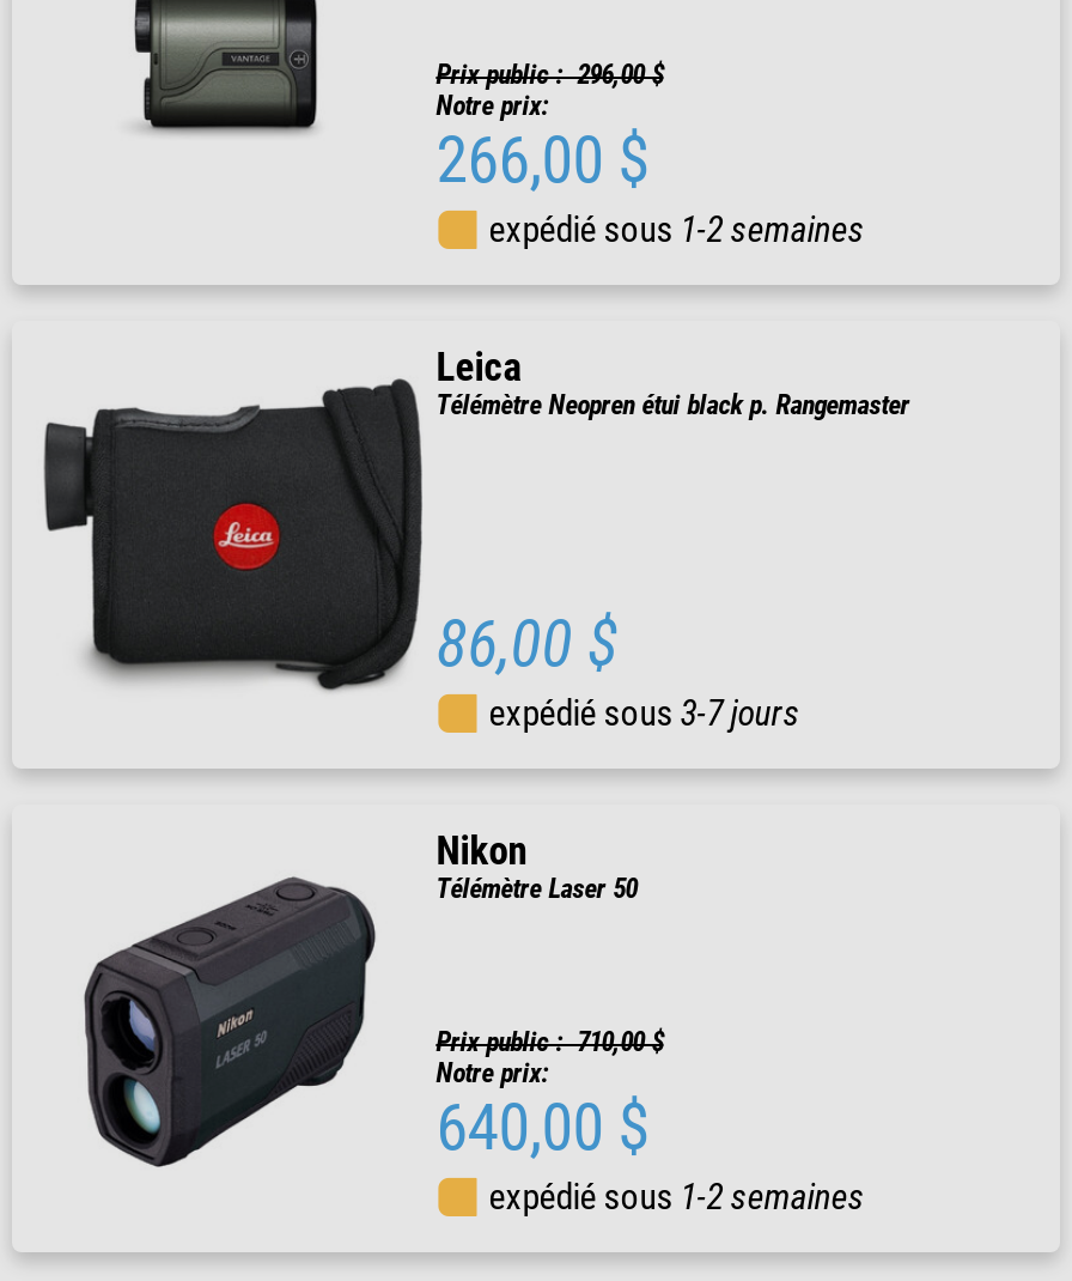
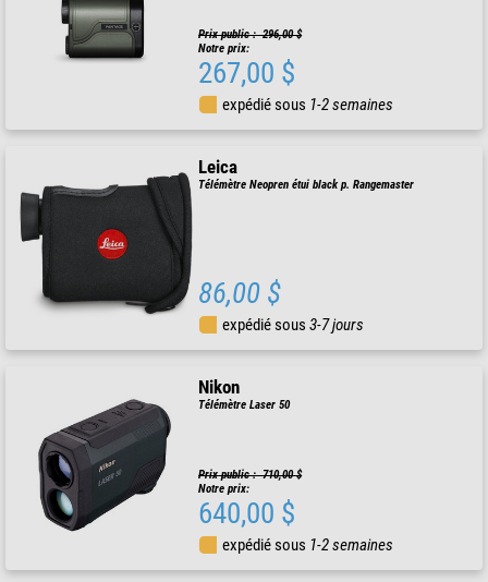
[436,122,649,199] 266,00 $ -> [198,56,295,90] 267,00 $

